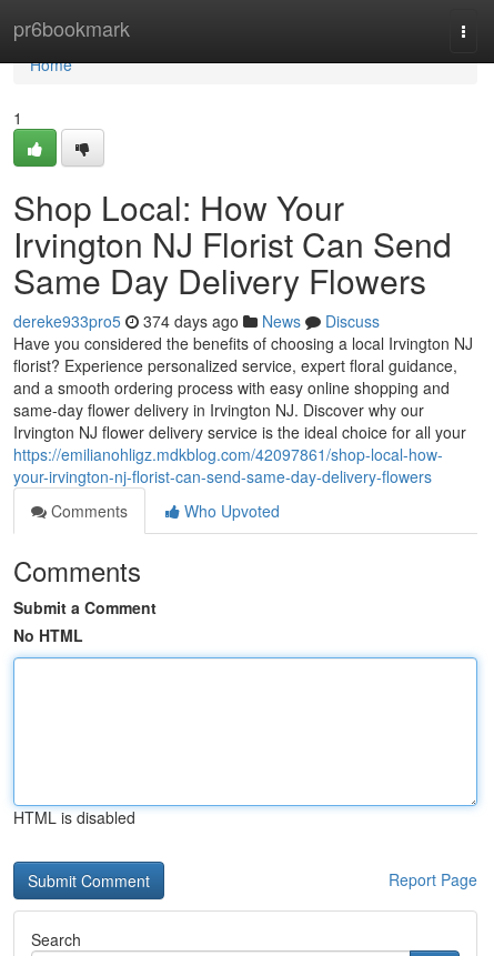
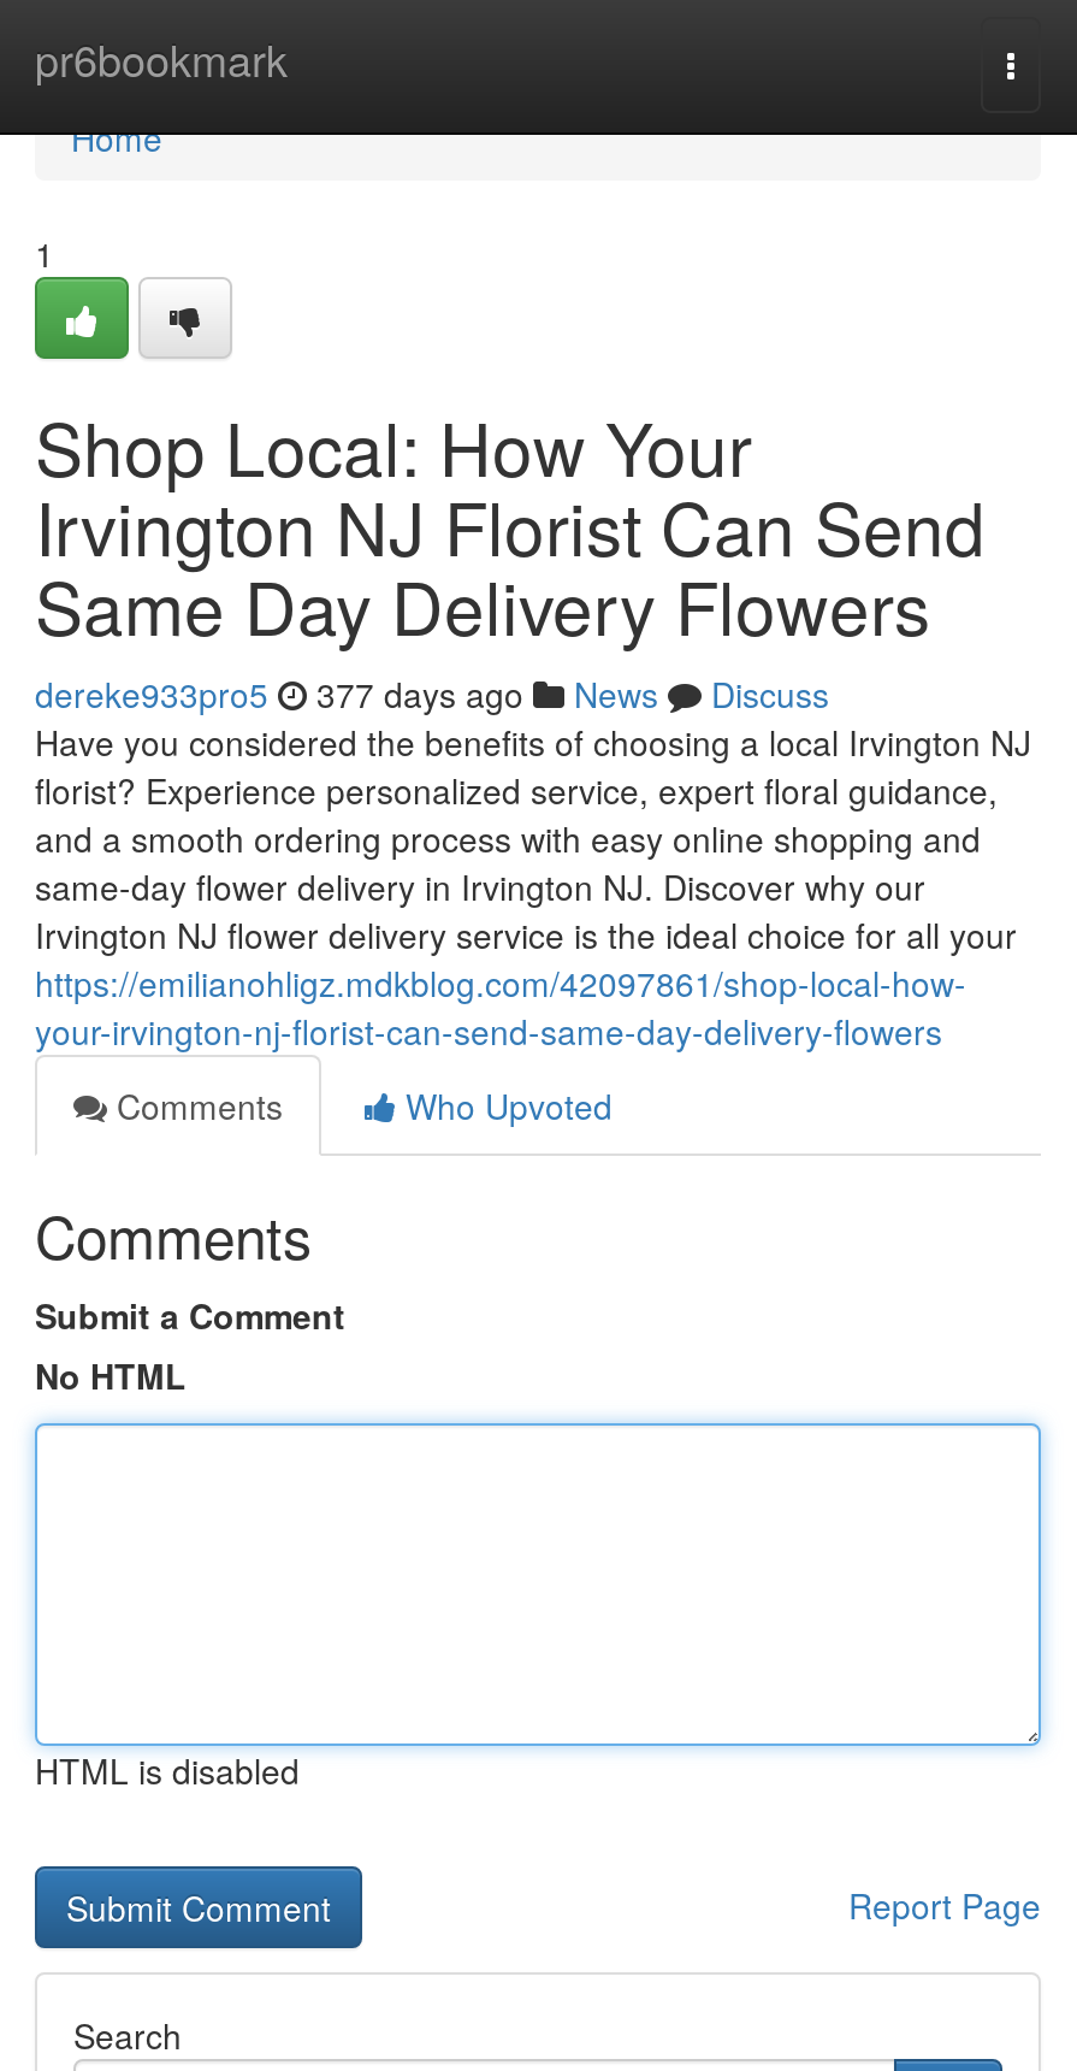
[13,310,380,332] dereke933pro5 374 days ago News Discuss -> [35,669,829,718] dereke933pro5 377 days ago News Discuss

